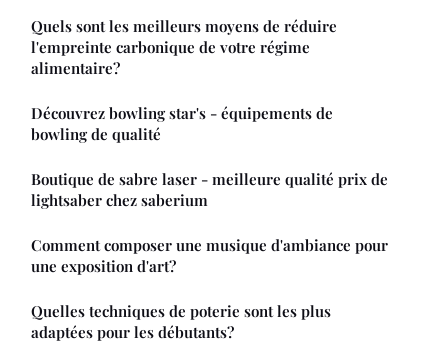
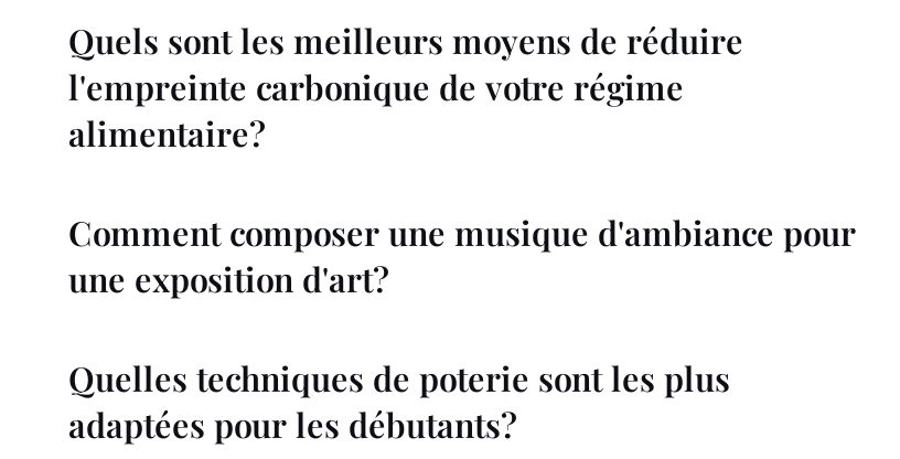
[31,103,388,210] Découvrez bowling star's - équipements de | bowling de qualité | Boutique de sabre laser - meilleure qualité prix de | lightsaber chez saberium -> none

